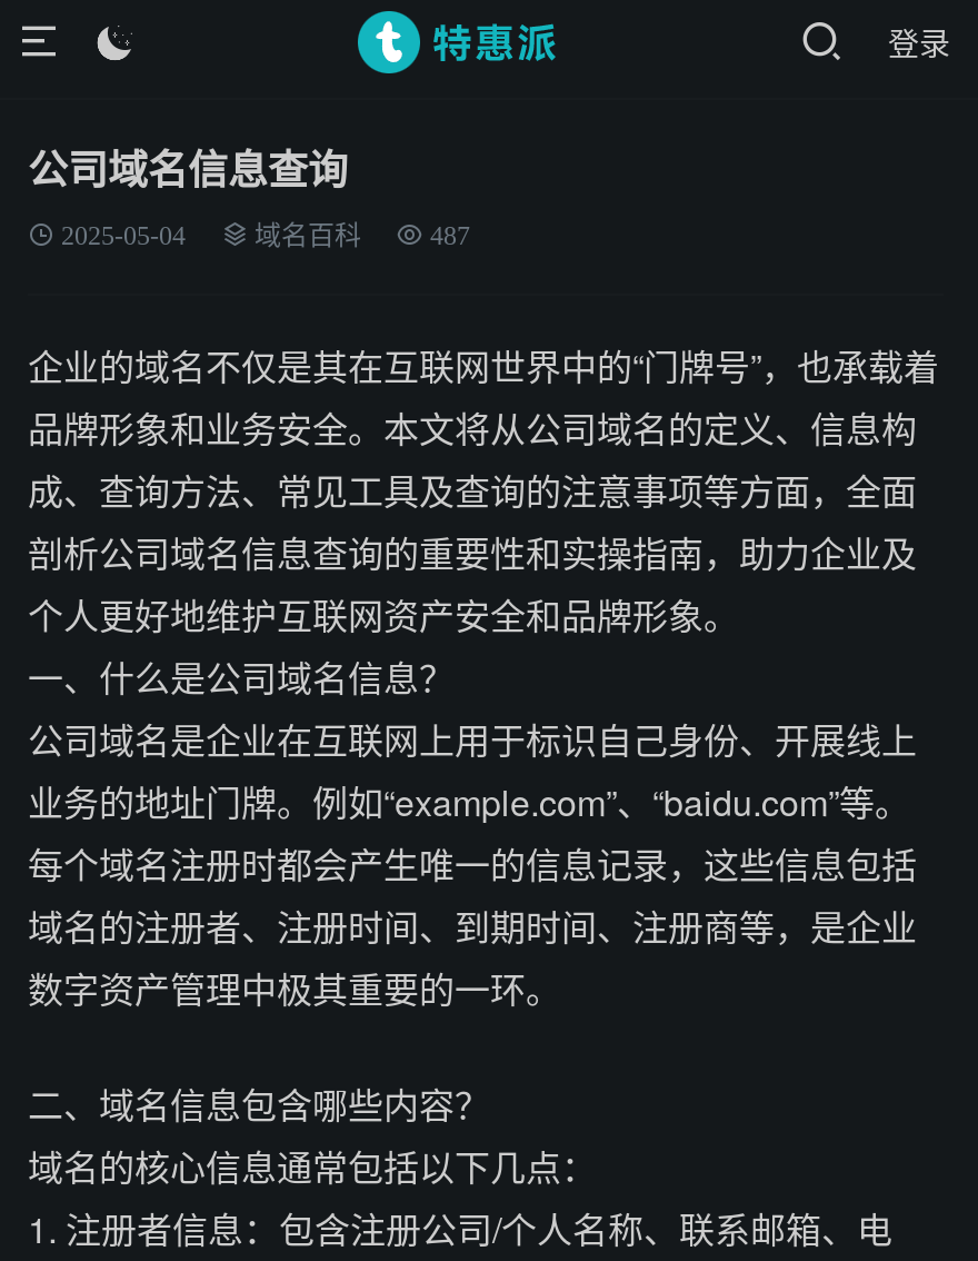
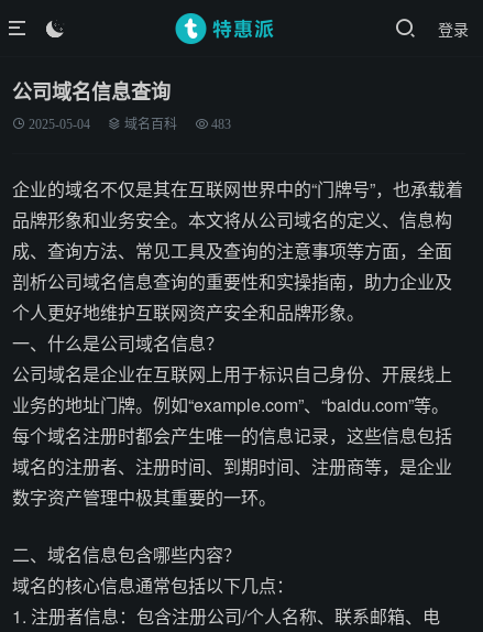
[423,220,470,249] 487 -> [208,117,231,131] 483

